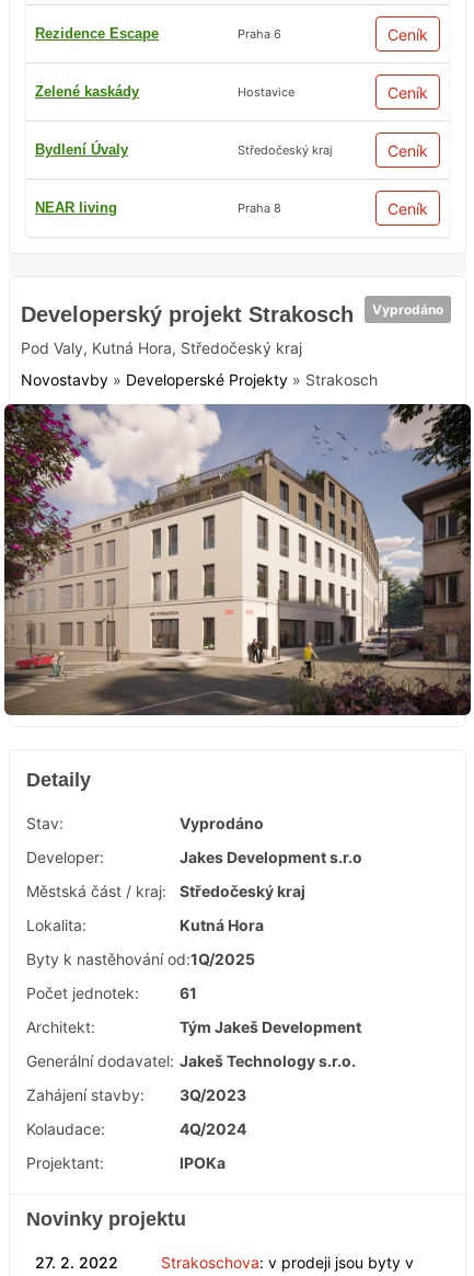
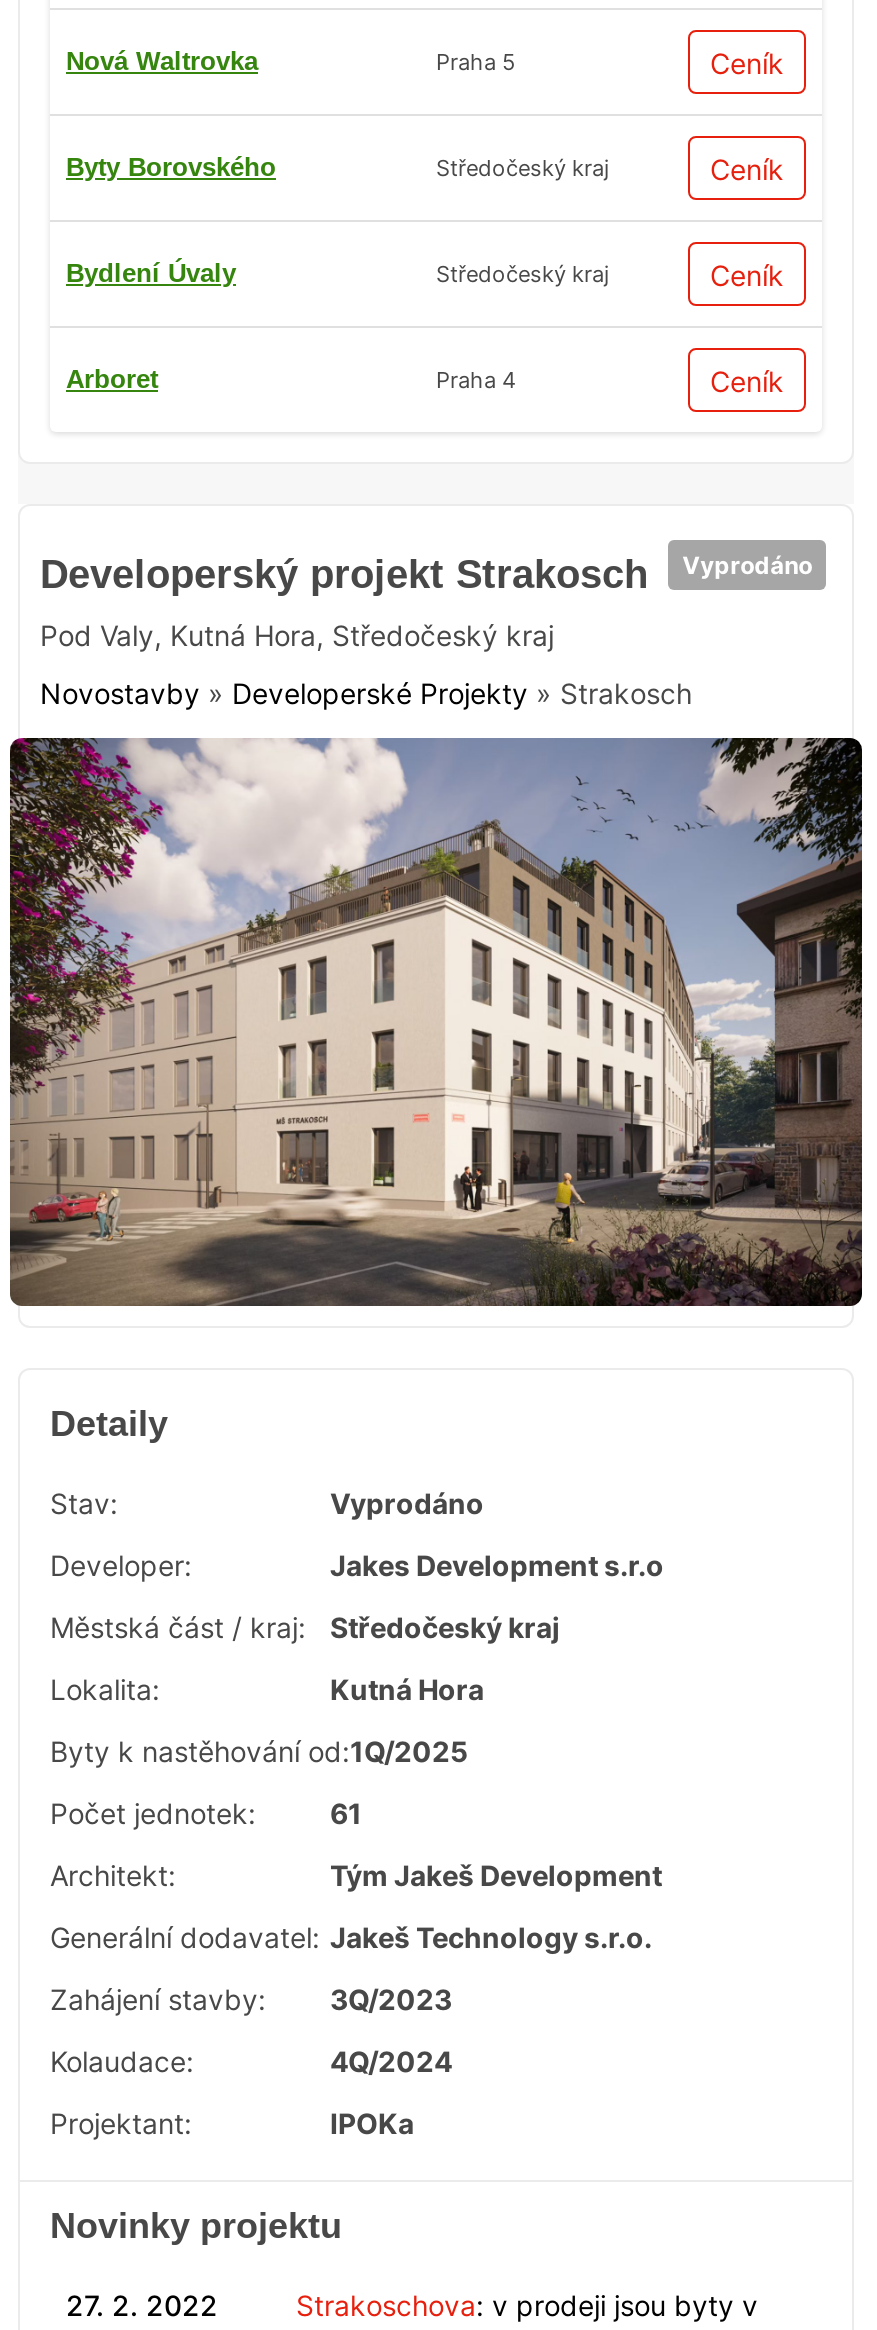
[35,25,281,42] Rezidence Escape | Praha 6 -> [66,46,516,76] Nová Waltrovka | Praha 5
[35,83,294,100] Zelené kaskády | Hostavice -> [66,152,610,182] Byty Borovského | Středočeský kraj
[35,200,281,216] NEAR living | Praha 8 -> [66,364,516,394] Arboret | Praha 4

